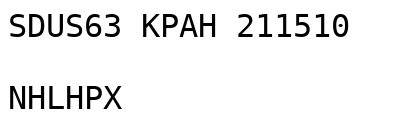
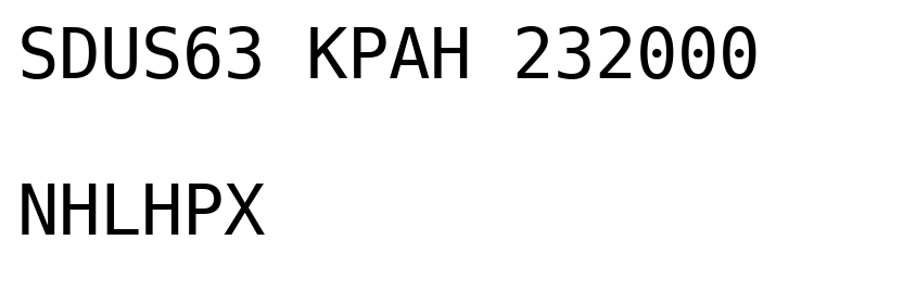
[8,8,350,44] SDUS63 KPAH 211510 -> [17,15,760,93] SDUS63 KPAH 232000

